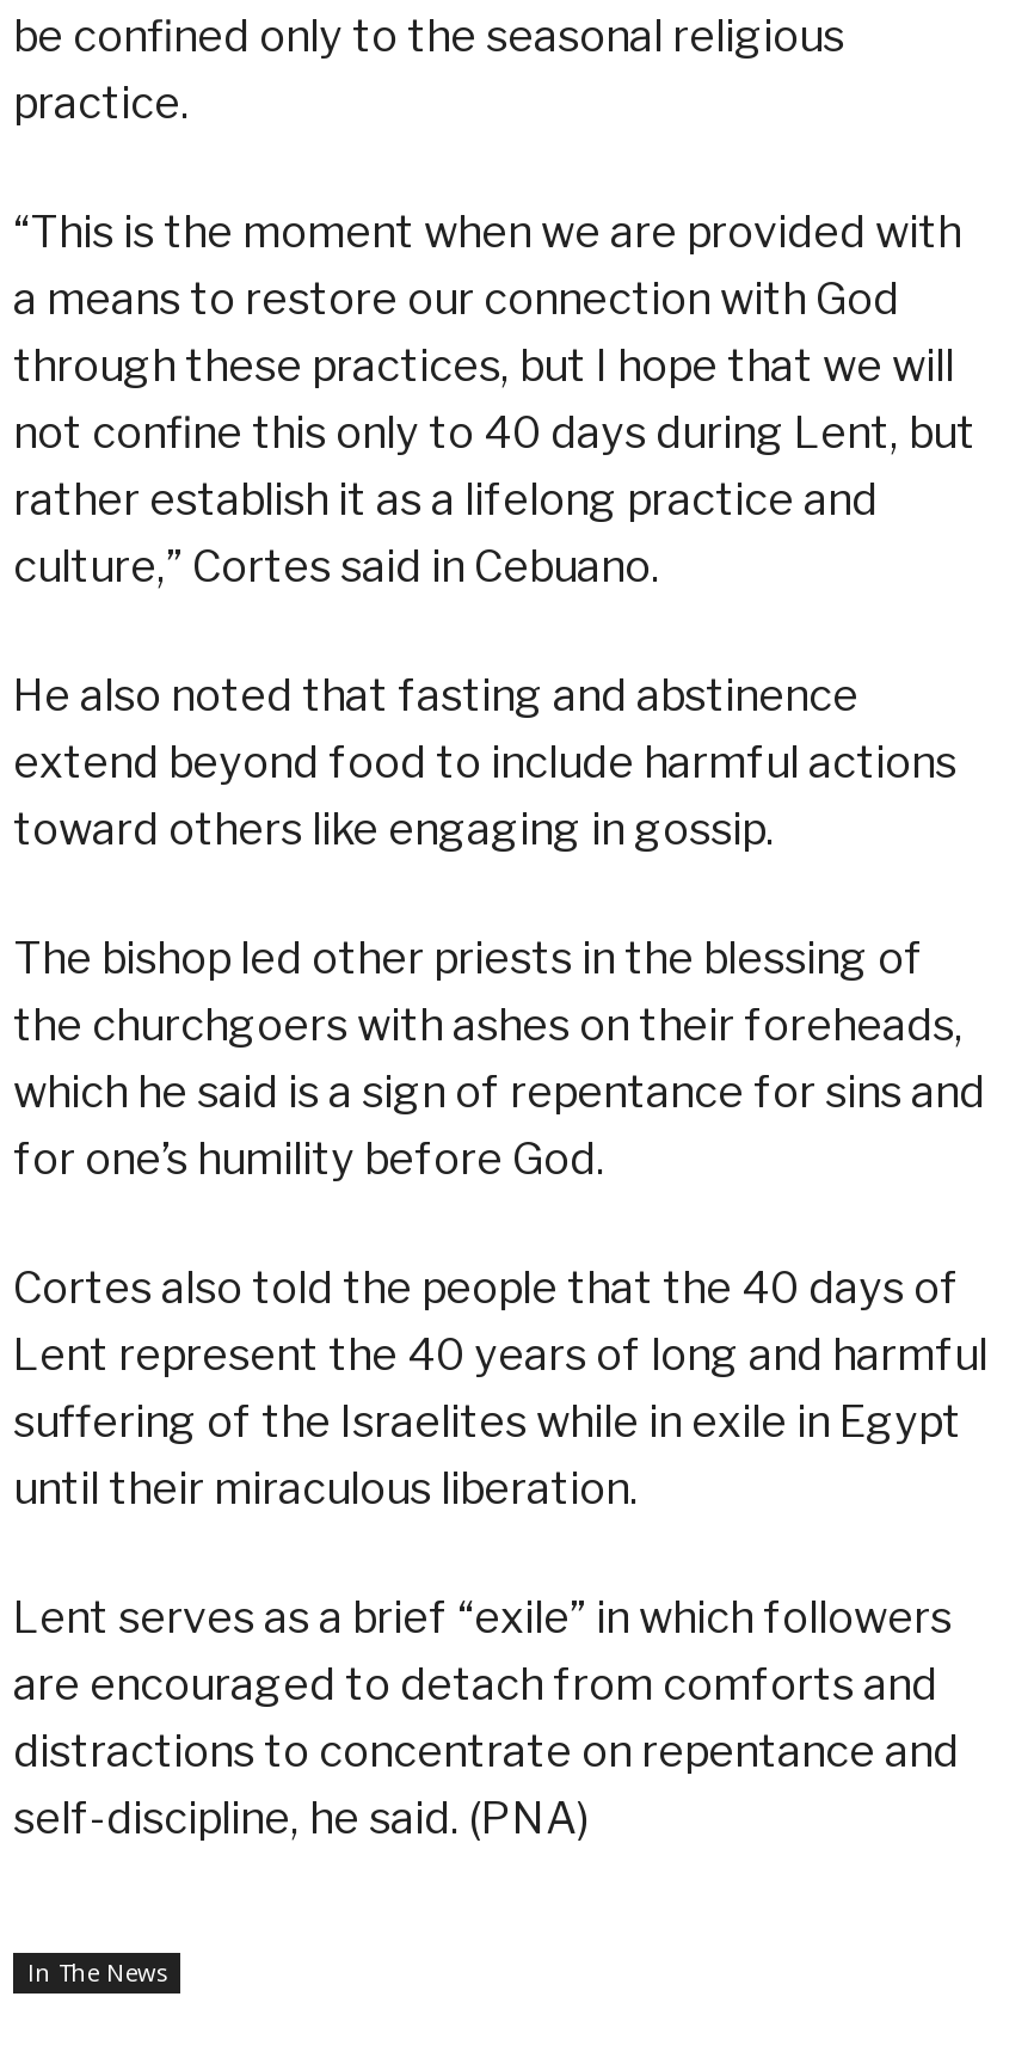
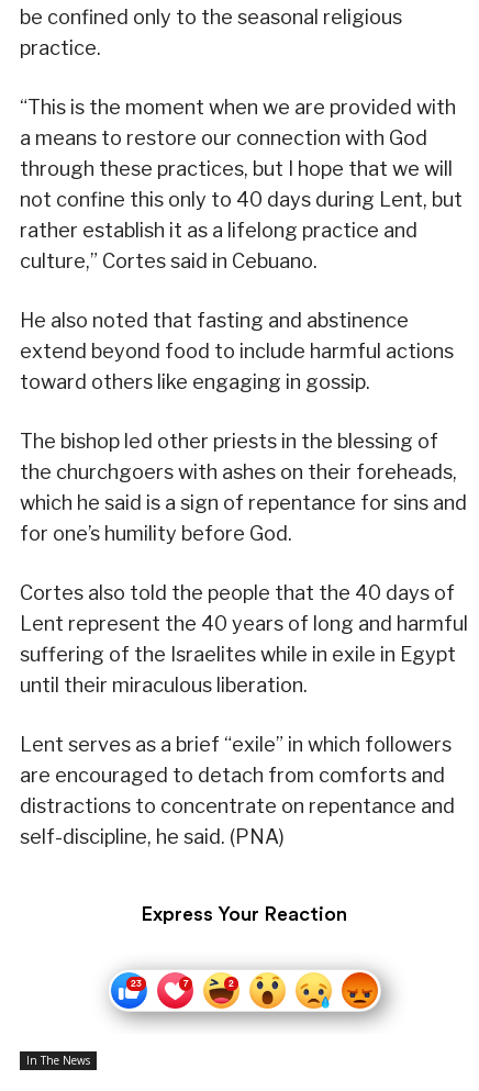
none -> [107,967,394,1027] [image]
none -> [141,904,347,924] Express Your Reaction

